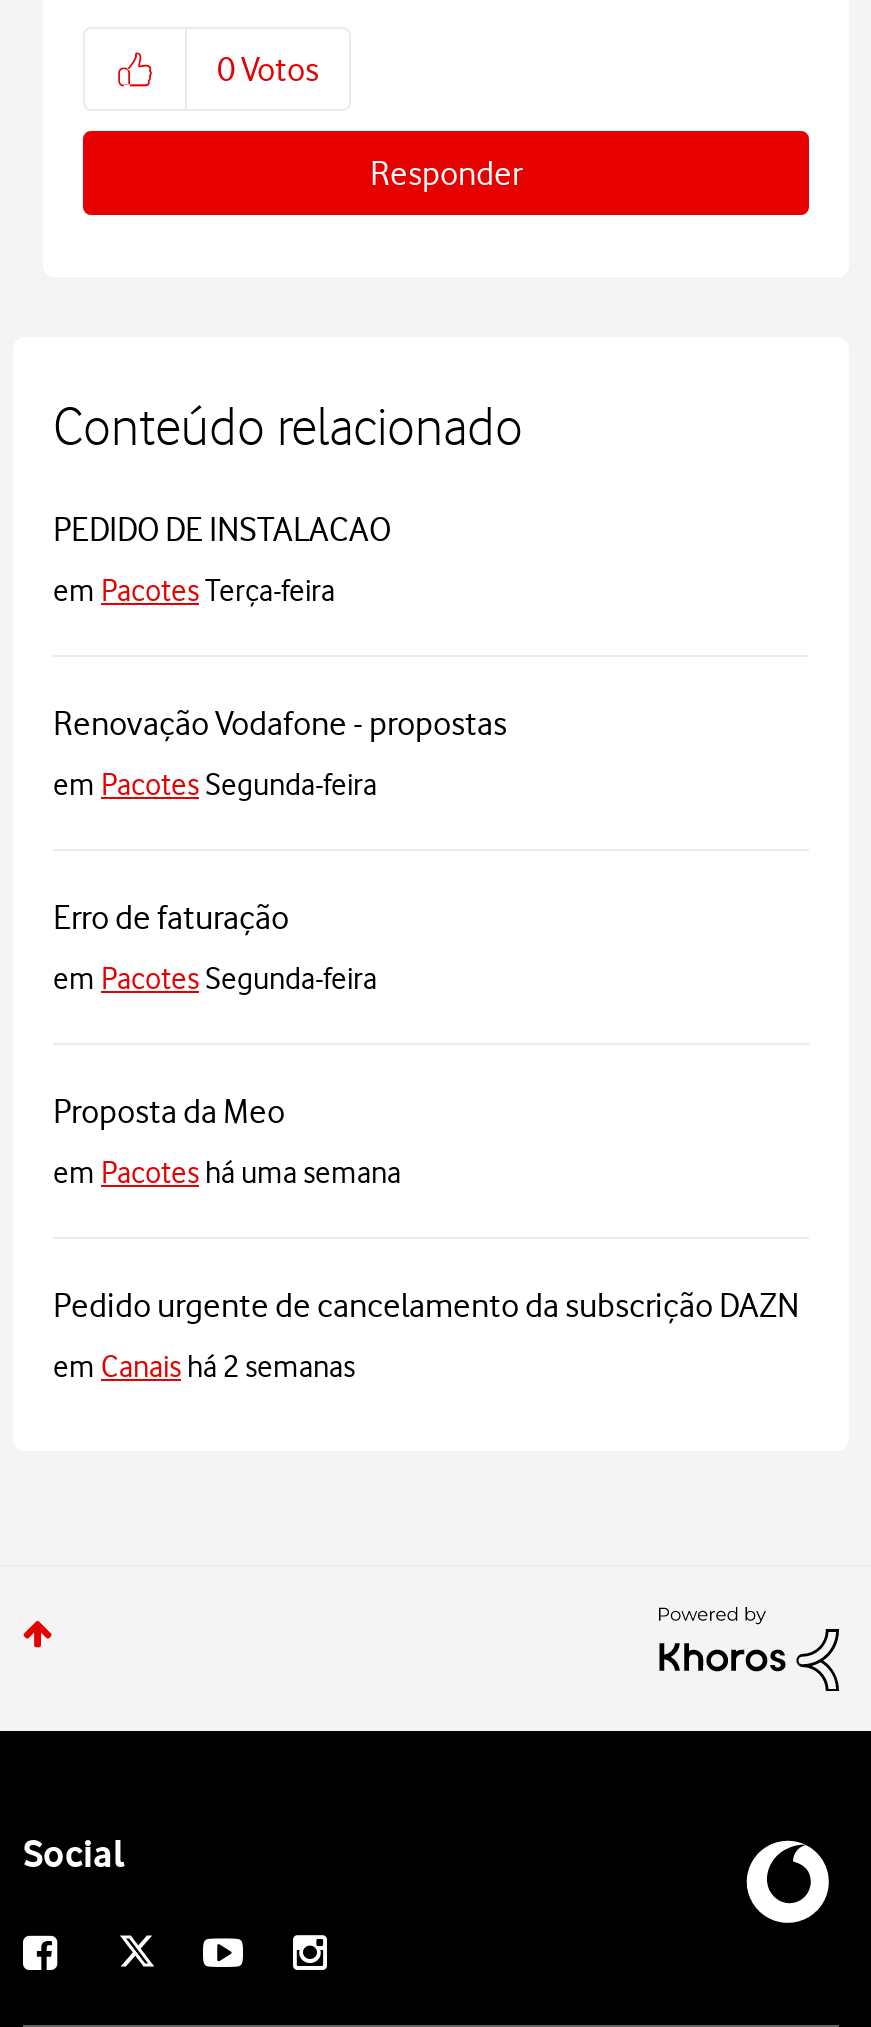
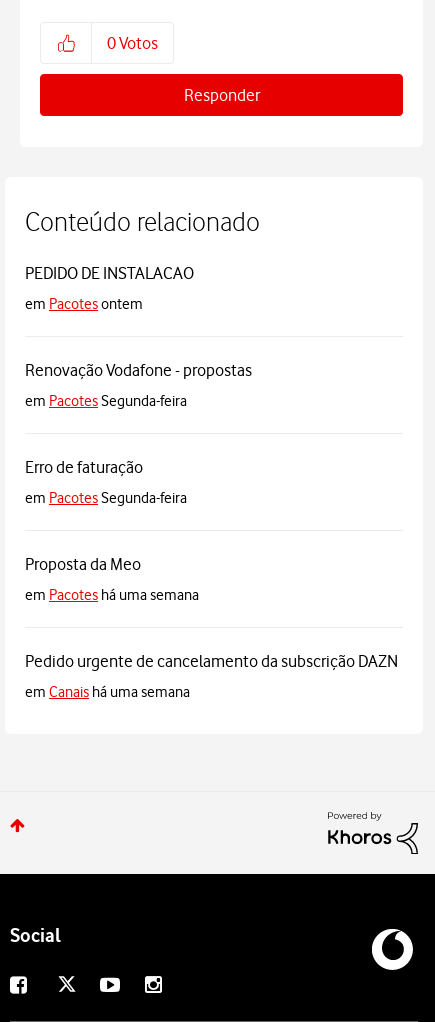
[53,573,335,609] em Pacotes Terça-feira -> [25,295,143,313] em Pacotes ontem
[53,1349,355,1385] em Canais há 2 semanas -> [25,683,190,701] em Canais há uma semana

